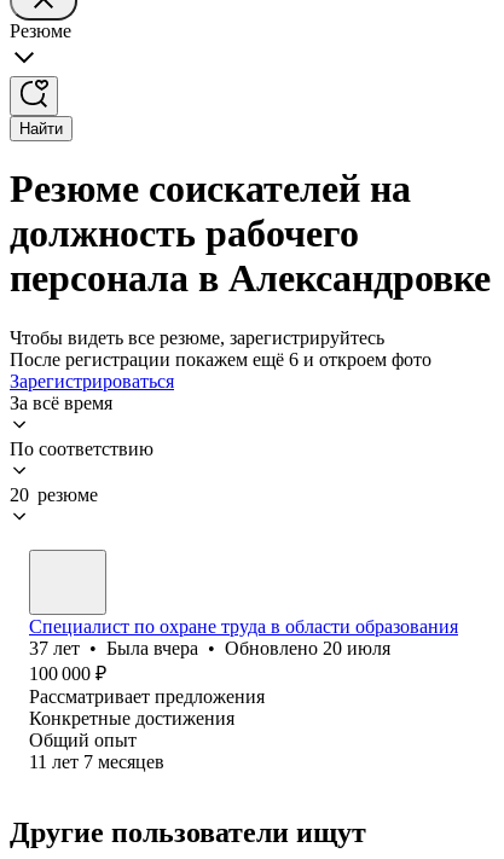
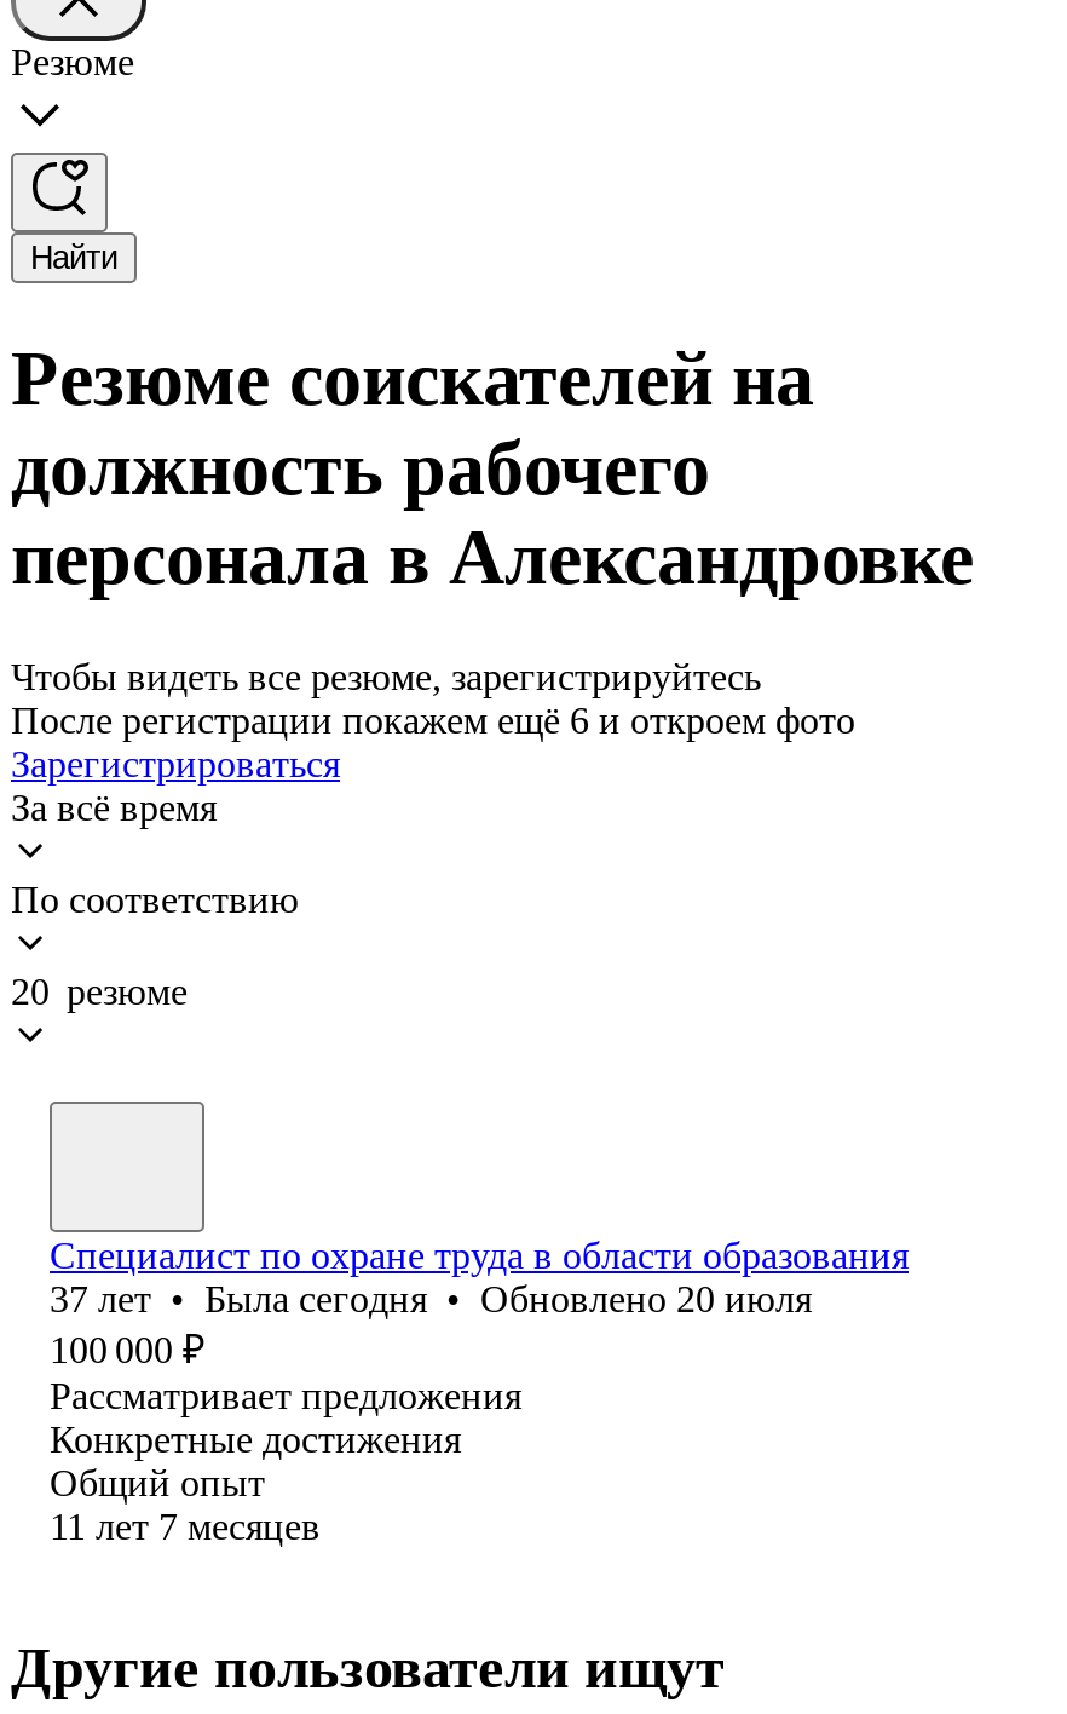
[29,638,390,658] 37 лет • Была вчера • Обновлено 20 июля -> [50,1278,812,1319] 37 лет • Была сегодня • Обновлено 20 июля

